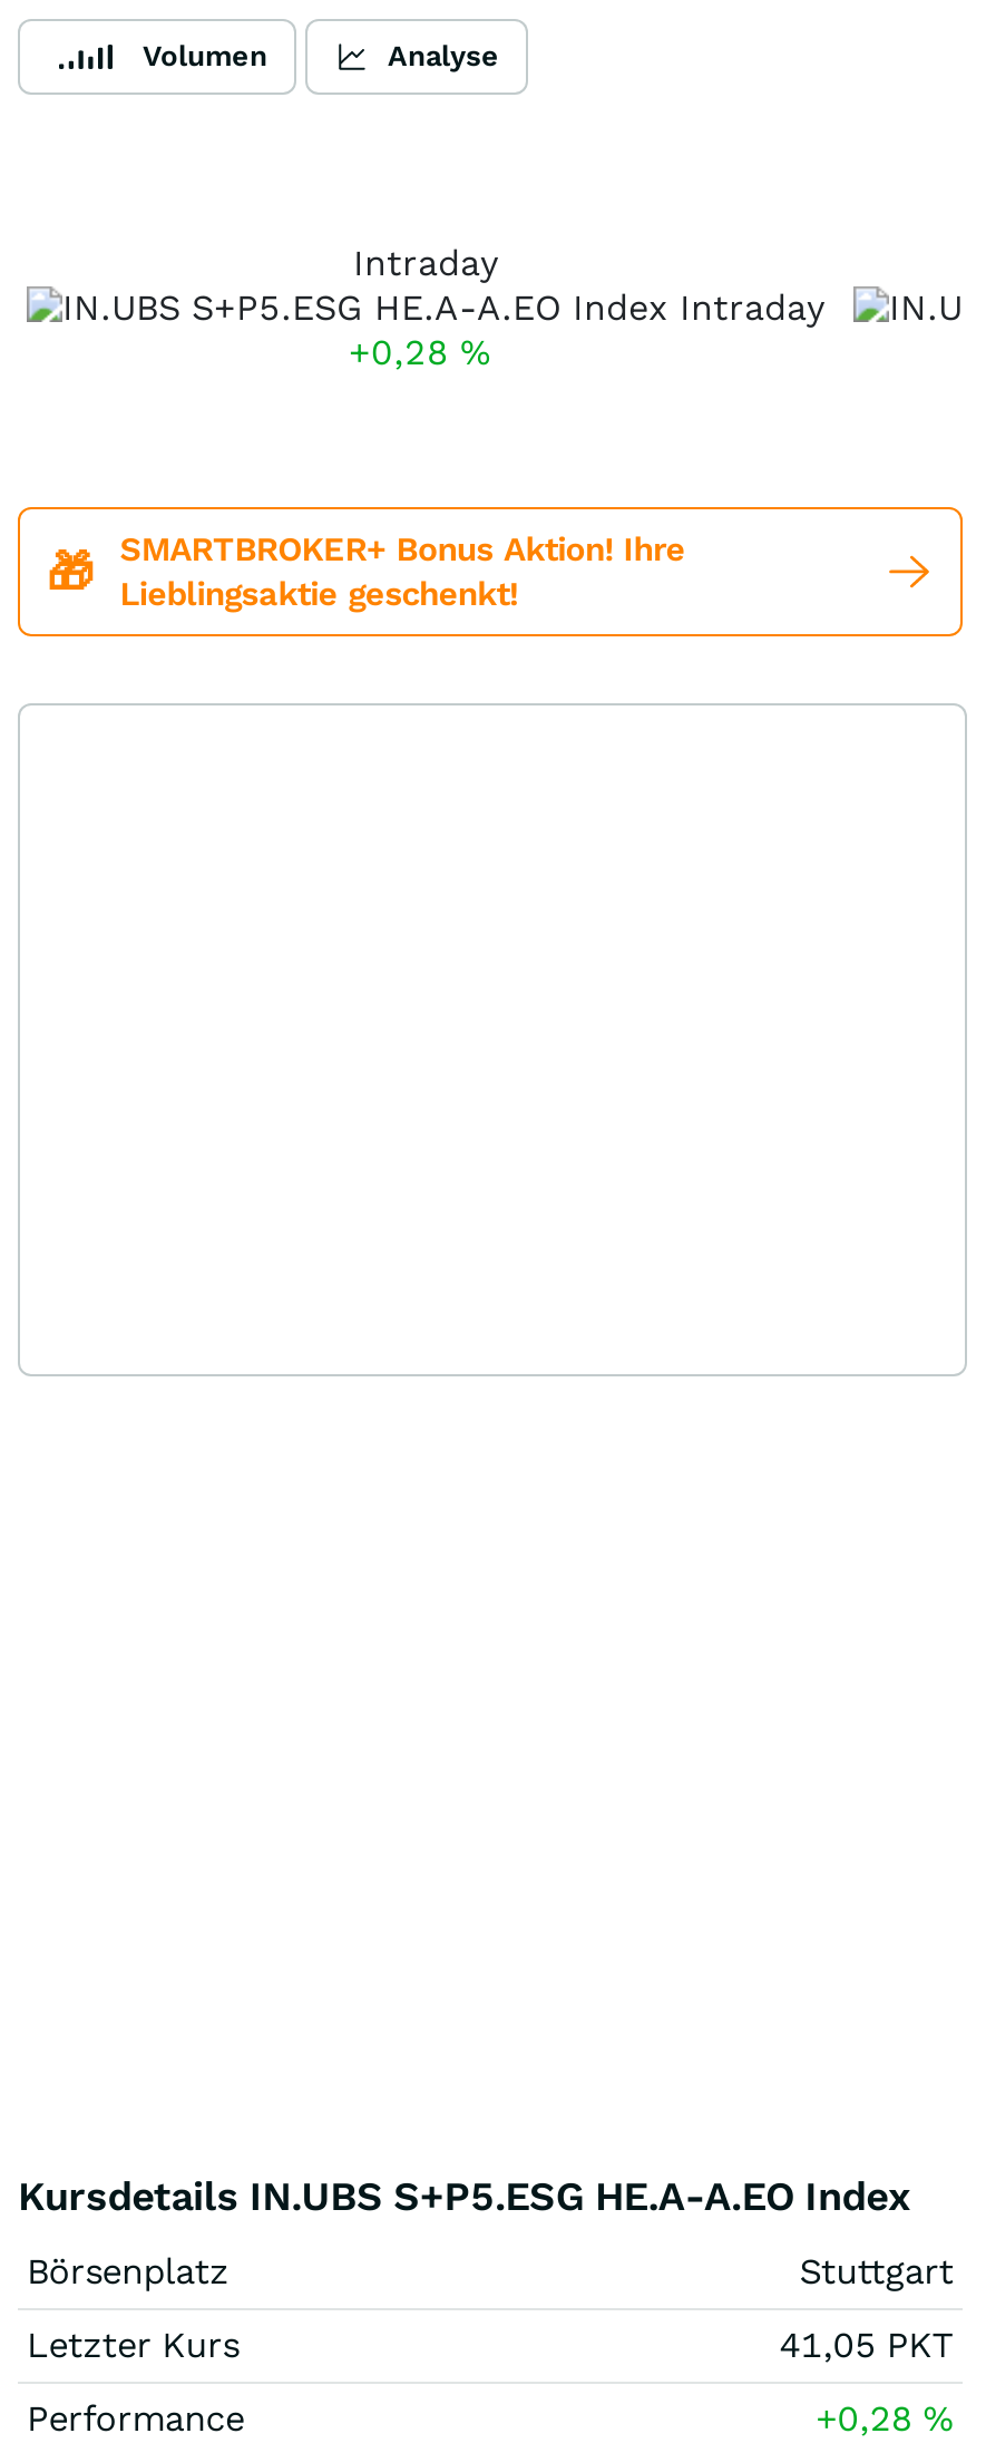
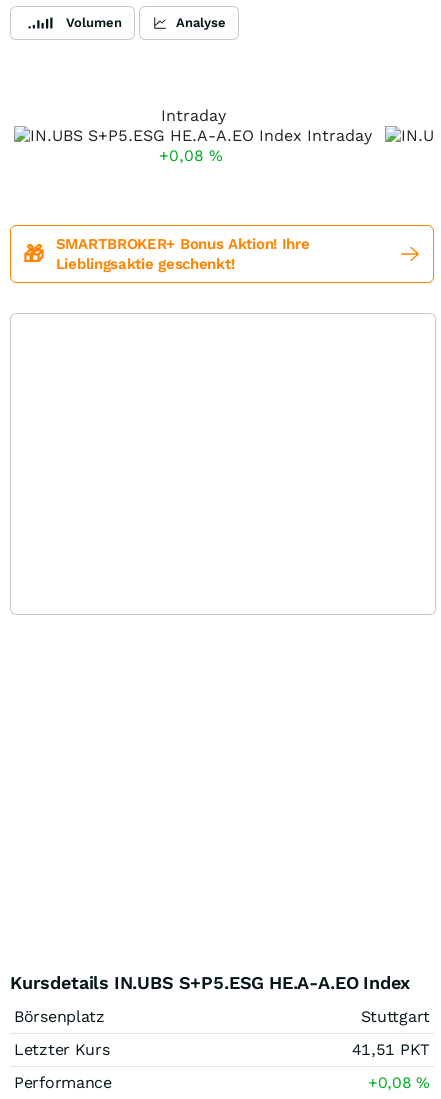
[349,331,491,373] +0,28% -> [158,146,222,165] +0,08%
[779,2324,954,2366] 41,05 PKT -> [352,1040,430,1059] 41,51 PKT
[816,2397,954,2440] +0,28% -> [368,1073,430,1092] +0,08%

